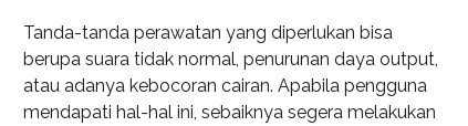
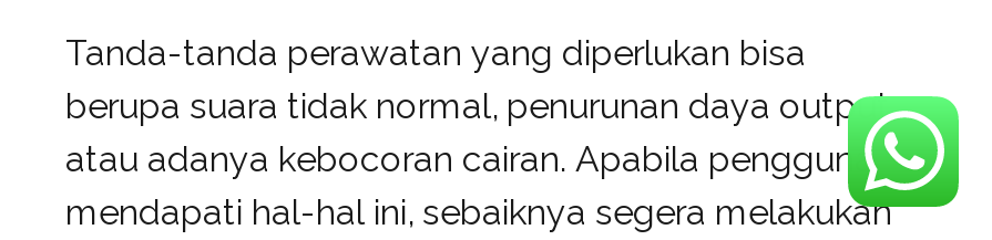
none -> [883,94,961,209] [image]

